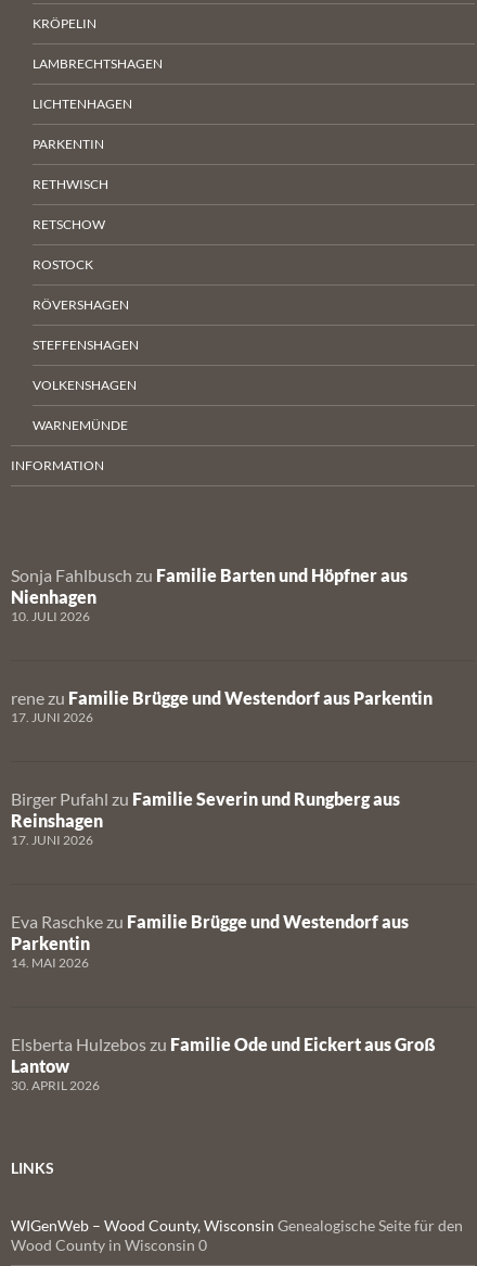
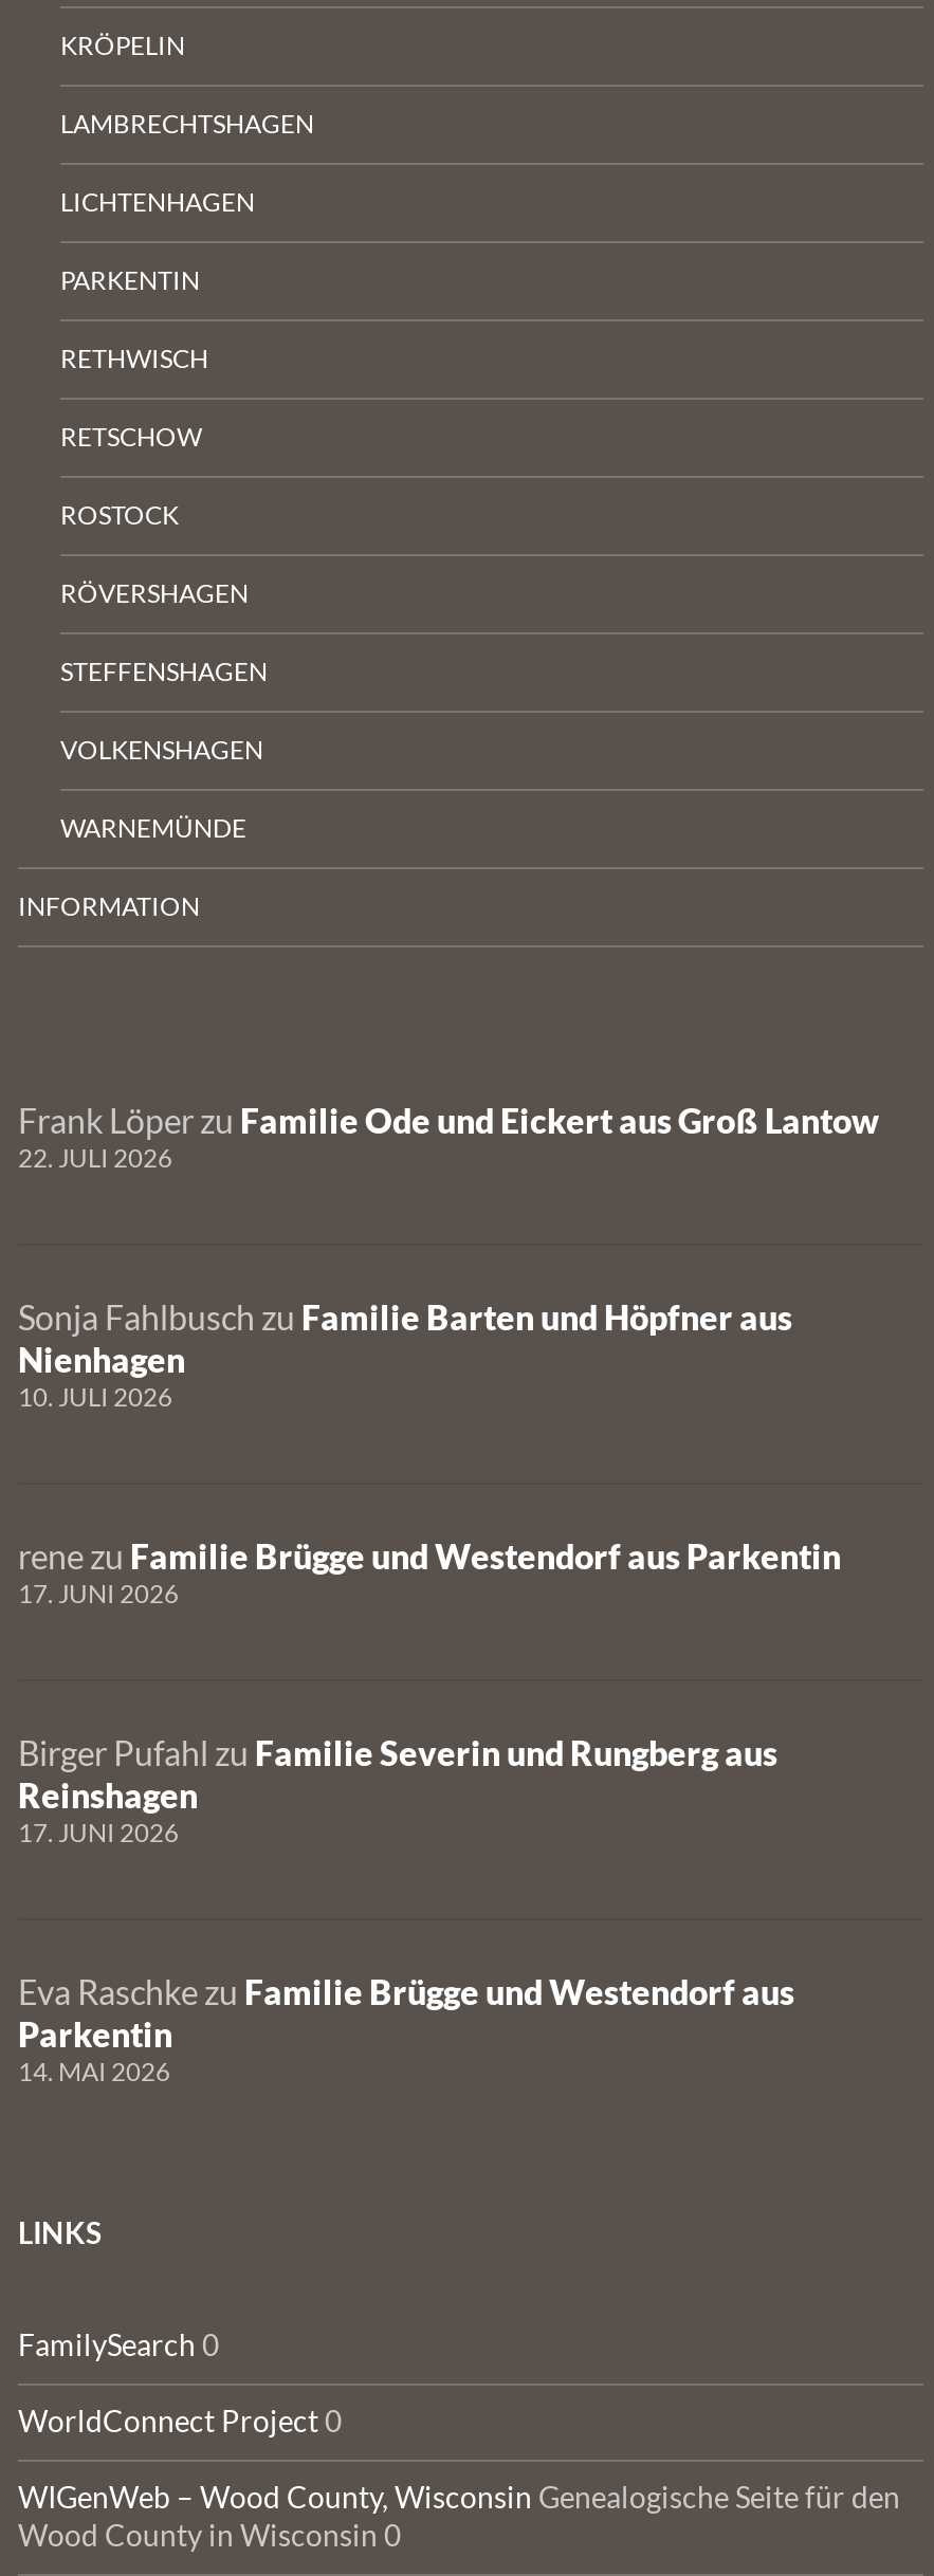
none -> [18,1100,879,1174] Frank Löper zu Familie Ode und Eickert aus Groß Lantow | 22. JULI 2026
moved [11,565,433,971] -> [18,1296,841,2087]: Sonja Fahlbusch zu Familie Barten und Höpfner aus | Nienhagen | 10. JULI 2026 | ... | Parkentin | 14. MAI 2026
[11,1034,436,1093] Elsberta Hulzebos zu Familie Ode und Eickert aus Groß | Lantow | 30. APRIL 2026 -> none
moved [11,1159,54,1177] -> [18,2214,103,2250]: LINKS
none -> [18,2326,342,2439] FamilySearch 0 | WorldConnect Project 0

